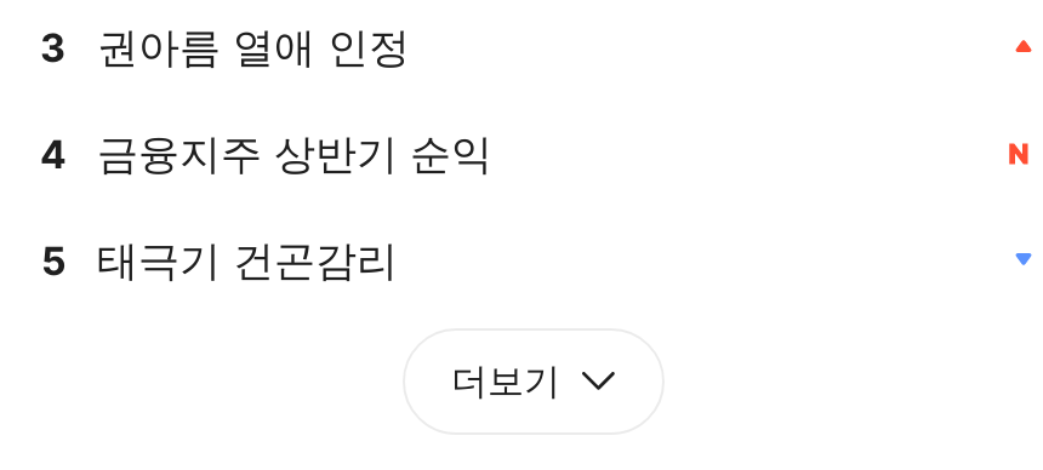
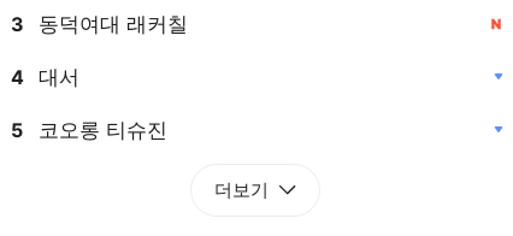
[97,22,410,71] 권아름 열애 인정 -> [39,12,188,36] 동덕여대 래커칠
[97,129,492,177] 금융지주 상반기 순익 -> [39,65,79,89] 대서
[97,235,398,284] 태극기 건곤감리 -> [39,118,167,142] 코오롱 티슈진

